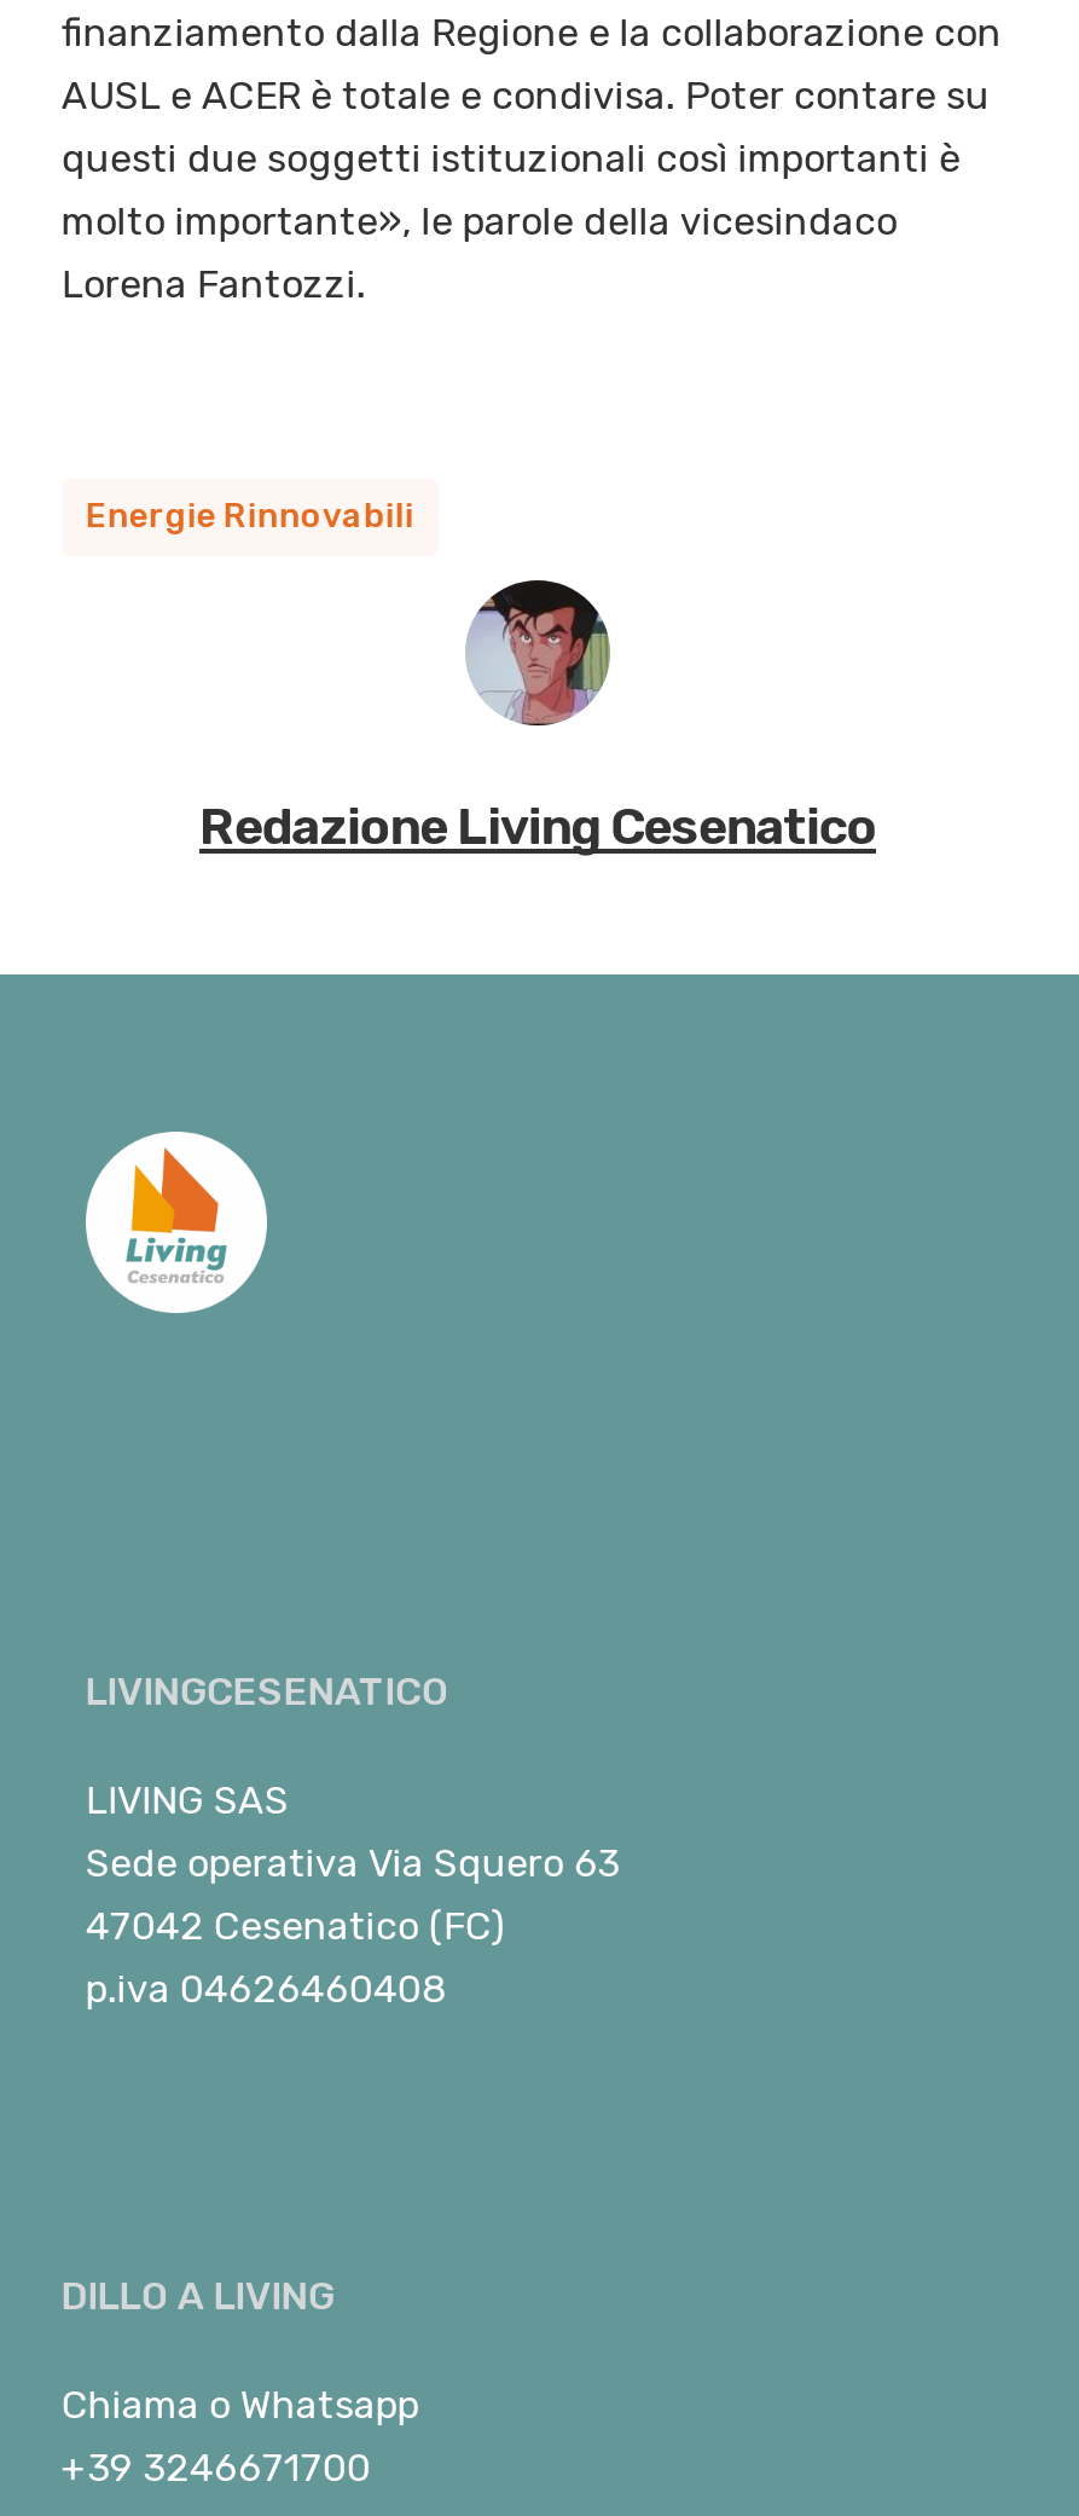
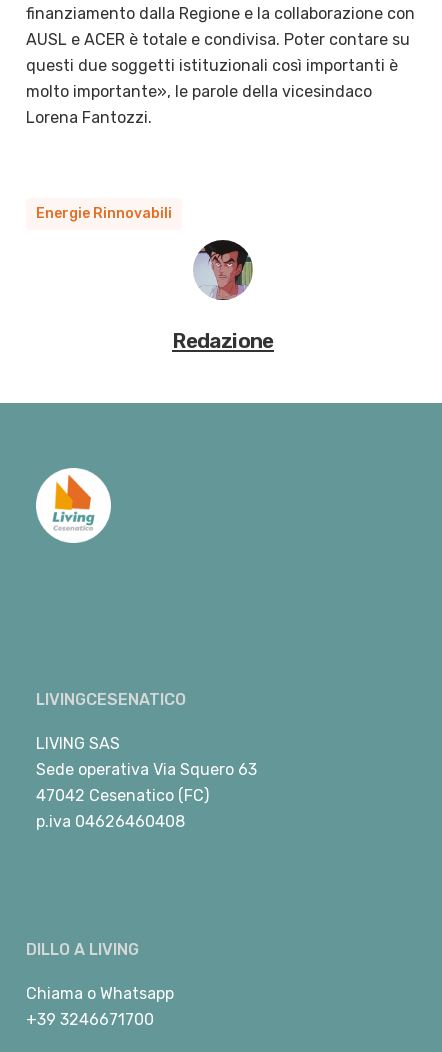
[199,796,876,856] Redazione Living Cesenatico -> [172,329,274,353] Redazione

